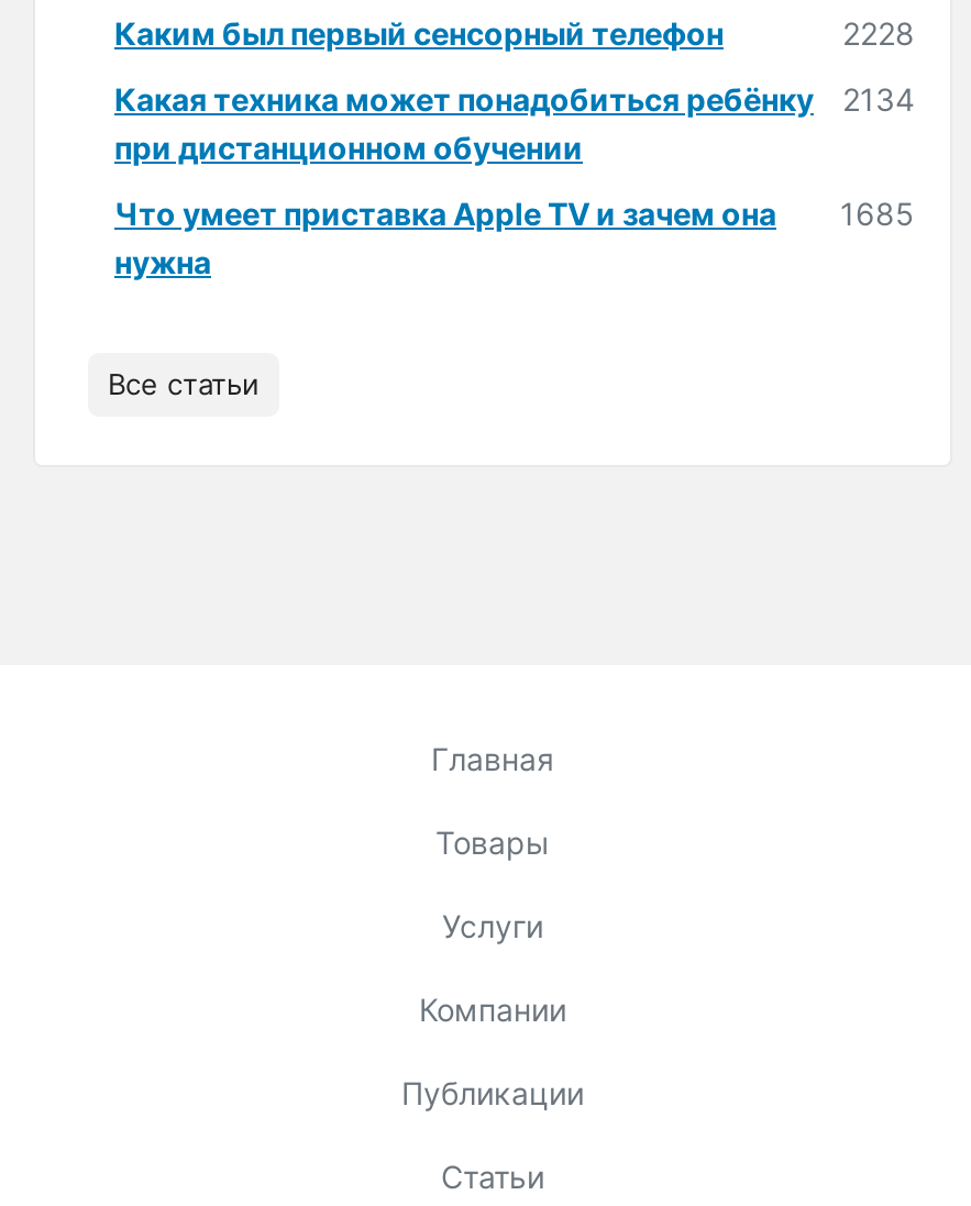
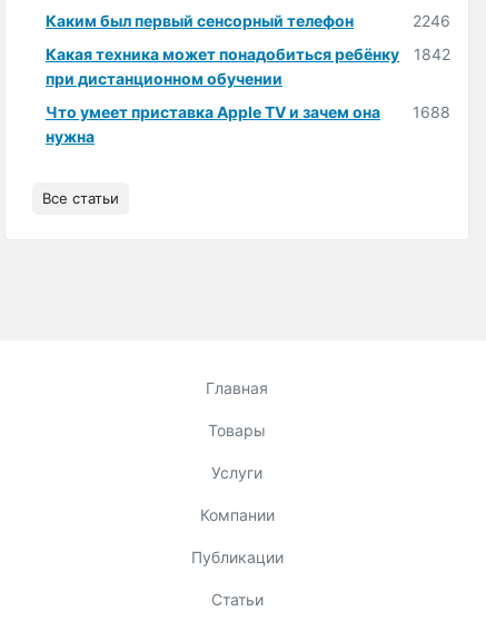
[842,15,915,52] 2228 -> [413,11,450,30] 2246
[114,81,915,118] Какая техника может понадобиться ребёнку 2134 -> [46,45,450,64] Какая техника может понадобиться ребёнку 1842
[114,195,915,232] Что умеет приставка Apple TV и зачем она 1685 -> [46,103,450,122] Что умеет приставка Apple TV и зачем она 1688

